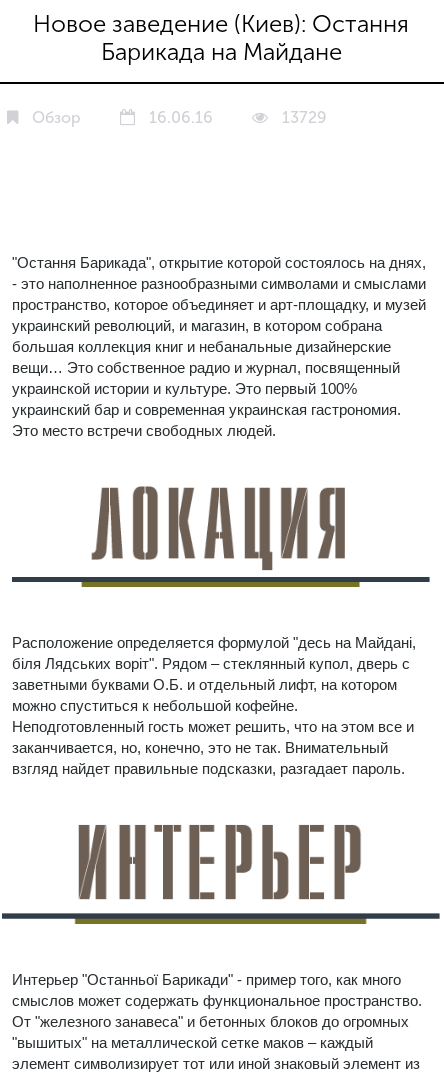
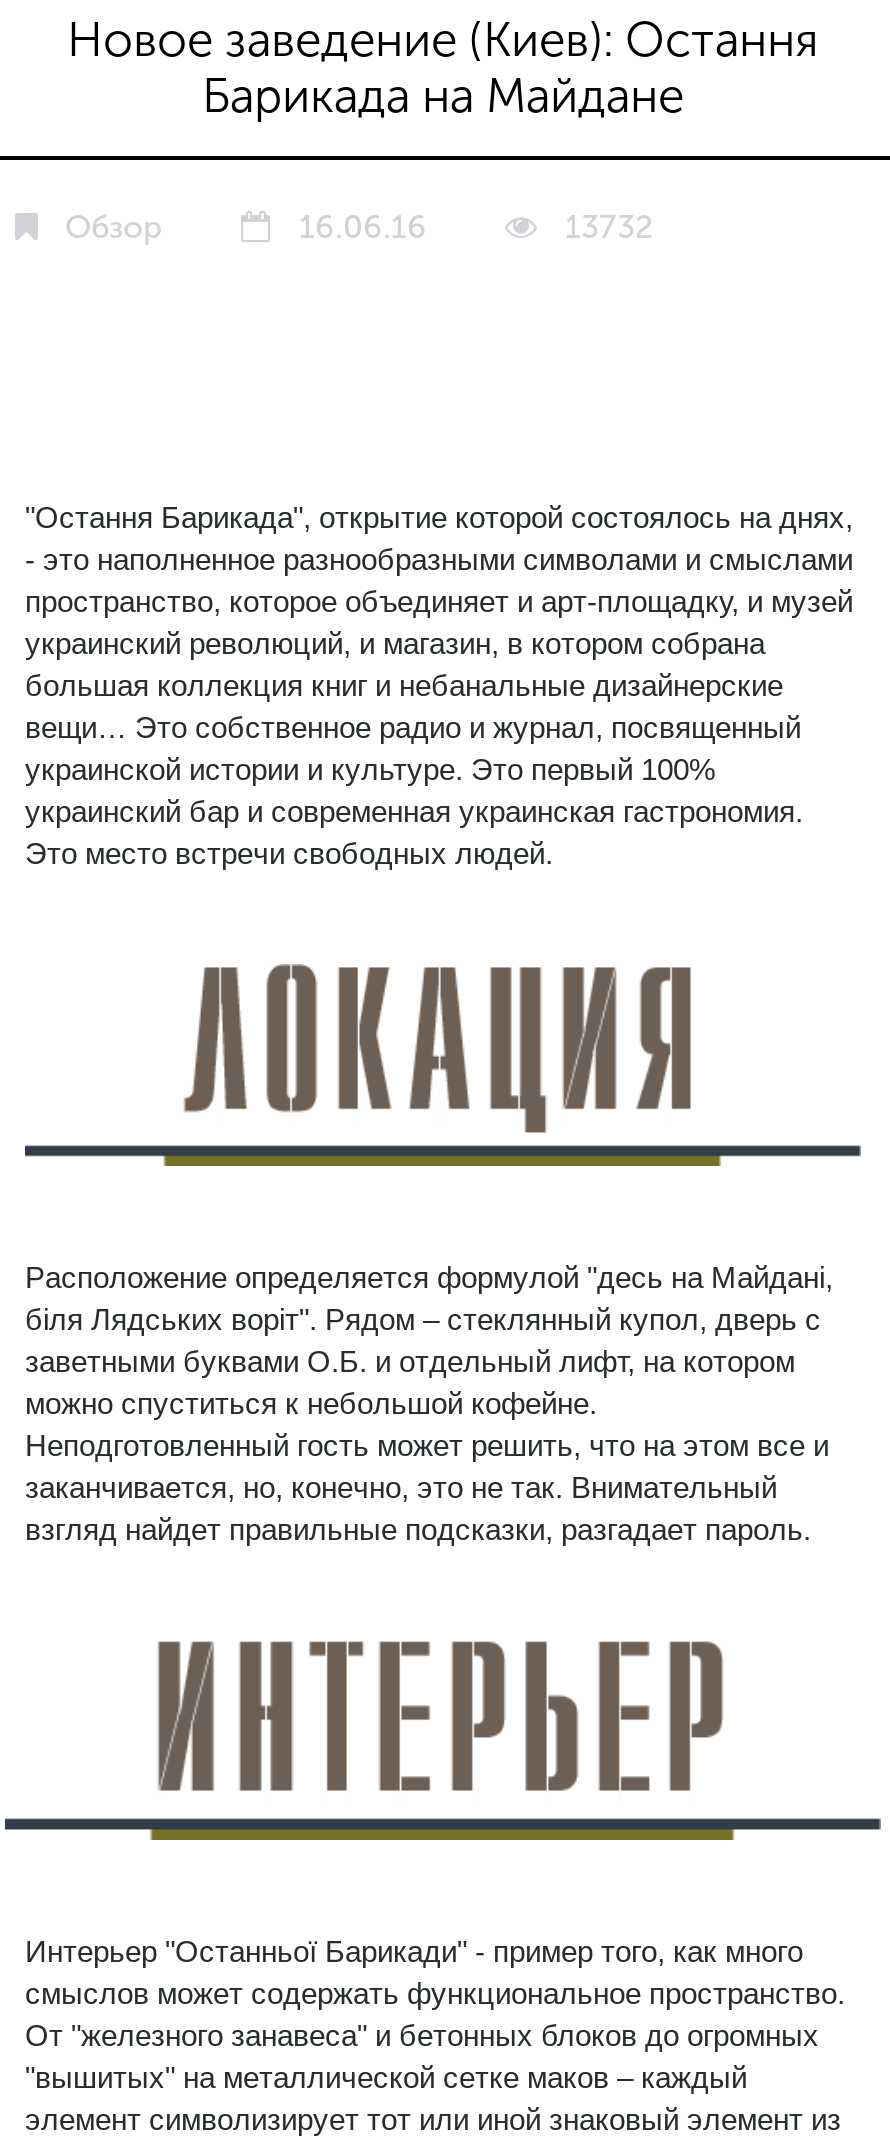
[282,108,327,127] 13729 -> [565,208,653,246] 13732

